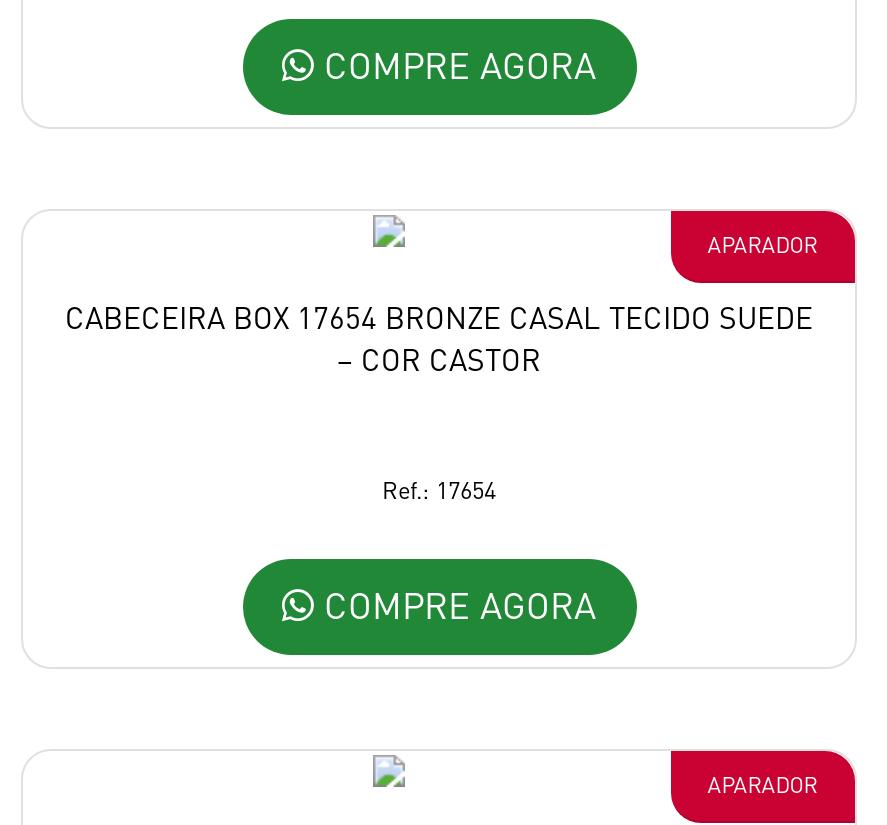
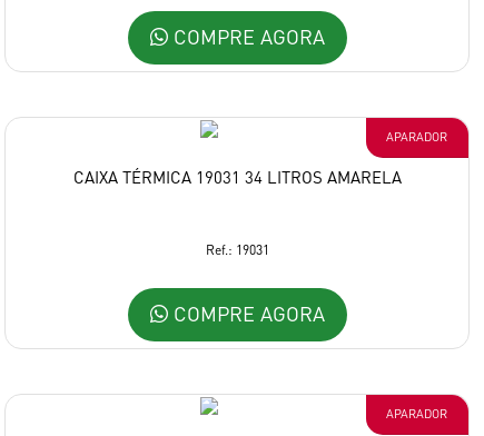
[65,297,813,379] CABECEIRA BOX 17654 BRONZE CASAL TECIDO SUEDE | – COR CASTOR -> [73,166,401,188] CAIXA TÉRMICA 19031 34 LITROS AMARELA
[382,475,496,505] Ref.: 17654 -> [205,241,269,258] Ref.: 19031

